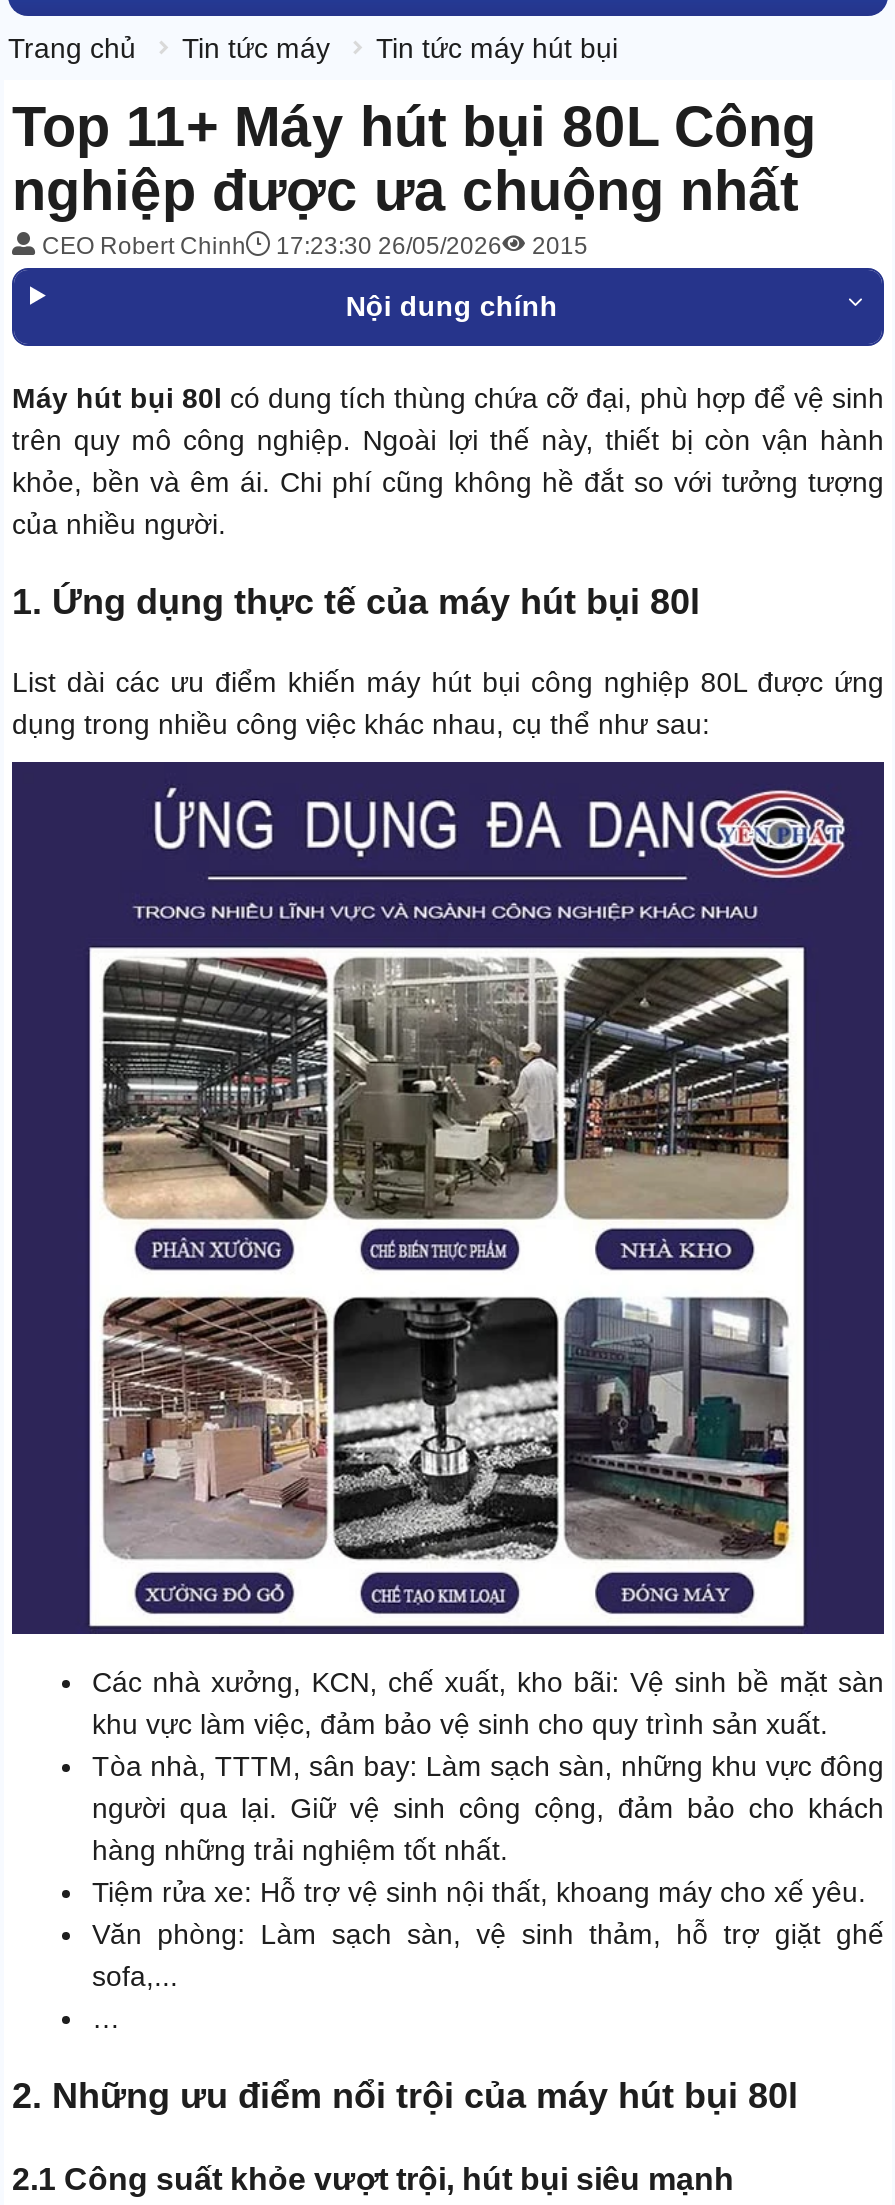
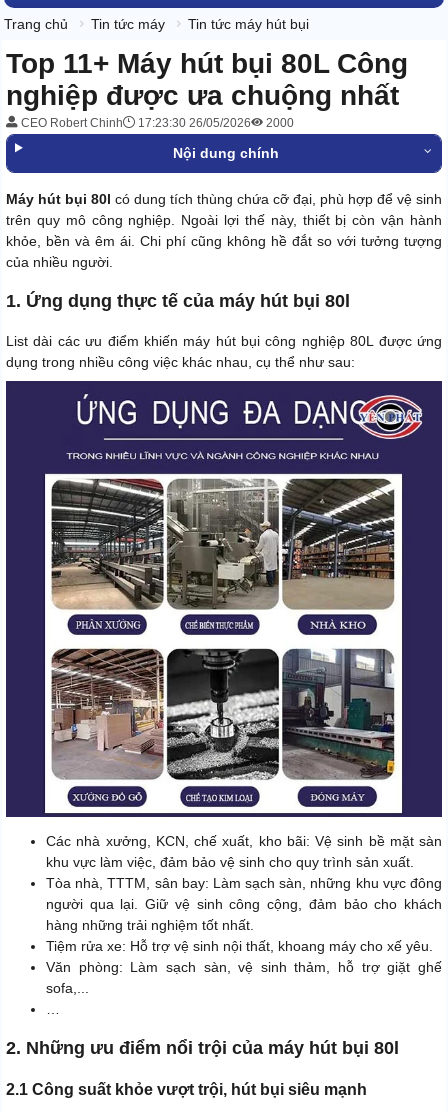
[36,232,588,260] CEO Robert Chinh 17:23:30 26/05/2026 2015 -> [18,116,294,130] CEO Robert Chinh 17:23:30 26/05/2026 2000

